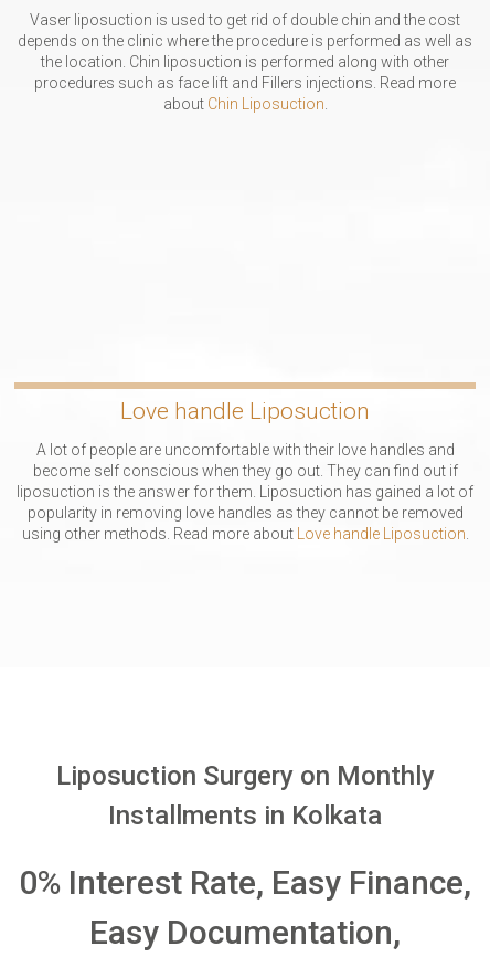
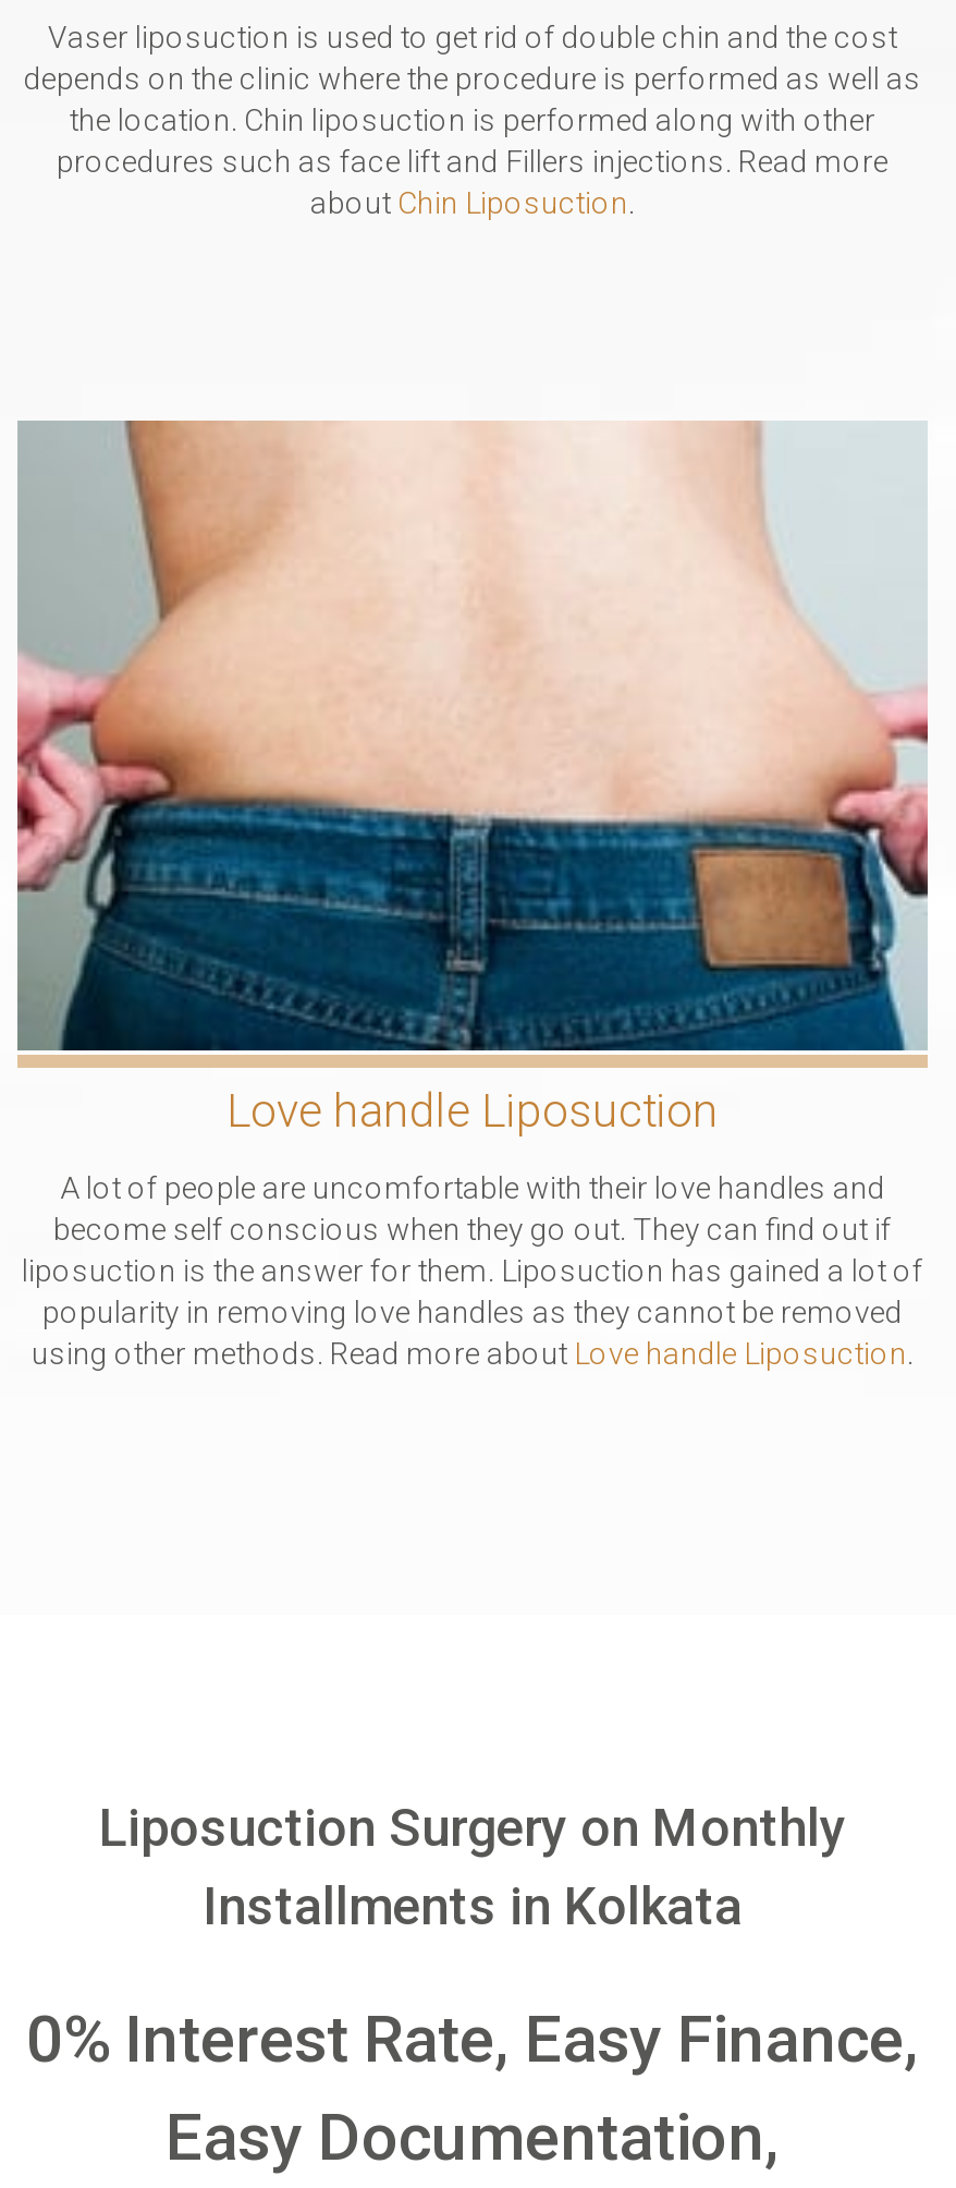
none -> [15,420,930,1054] [image]

